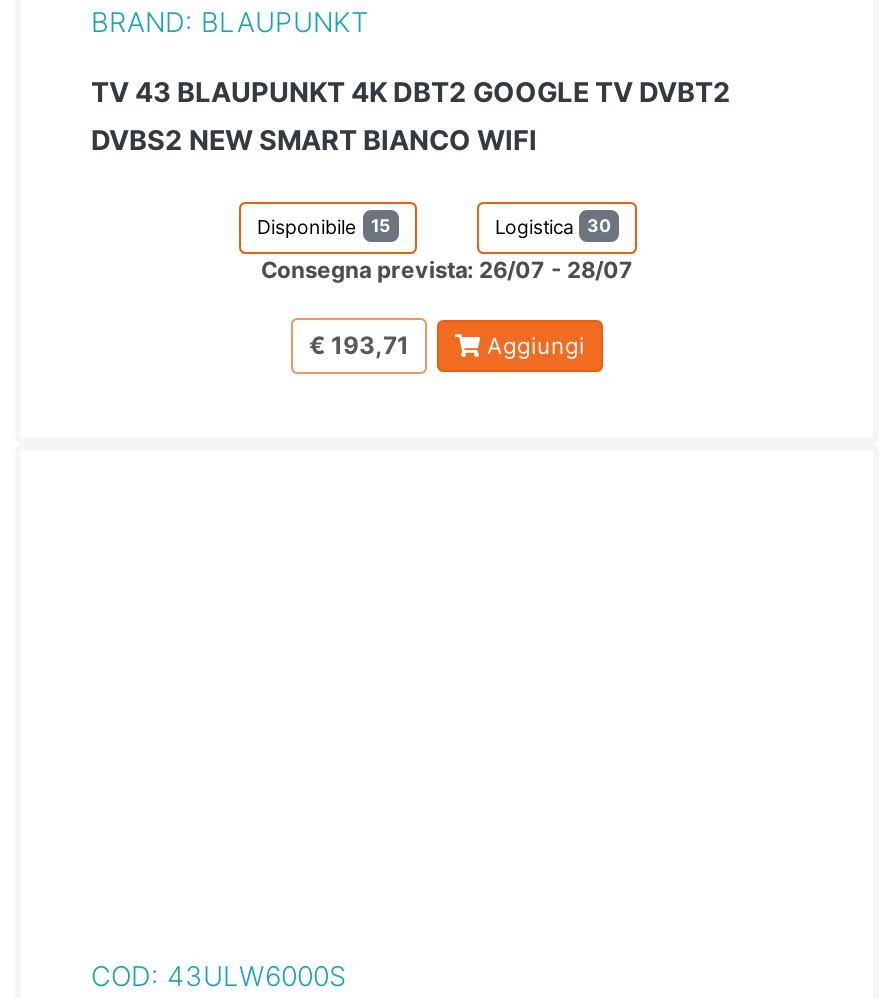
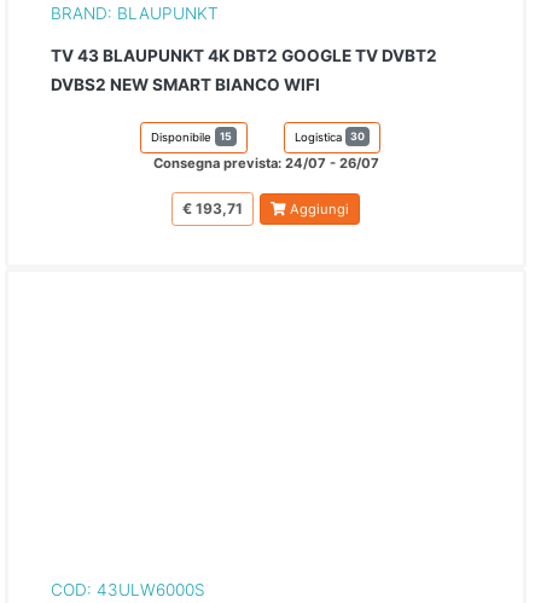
[261,256,633,284] Consegna prevista: 26/07 - 28/07 -> [153,154,379,171] Consegna prevista: 24/07 - 26/07

